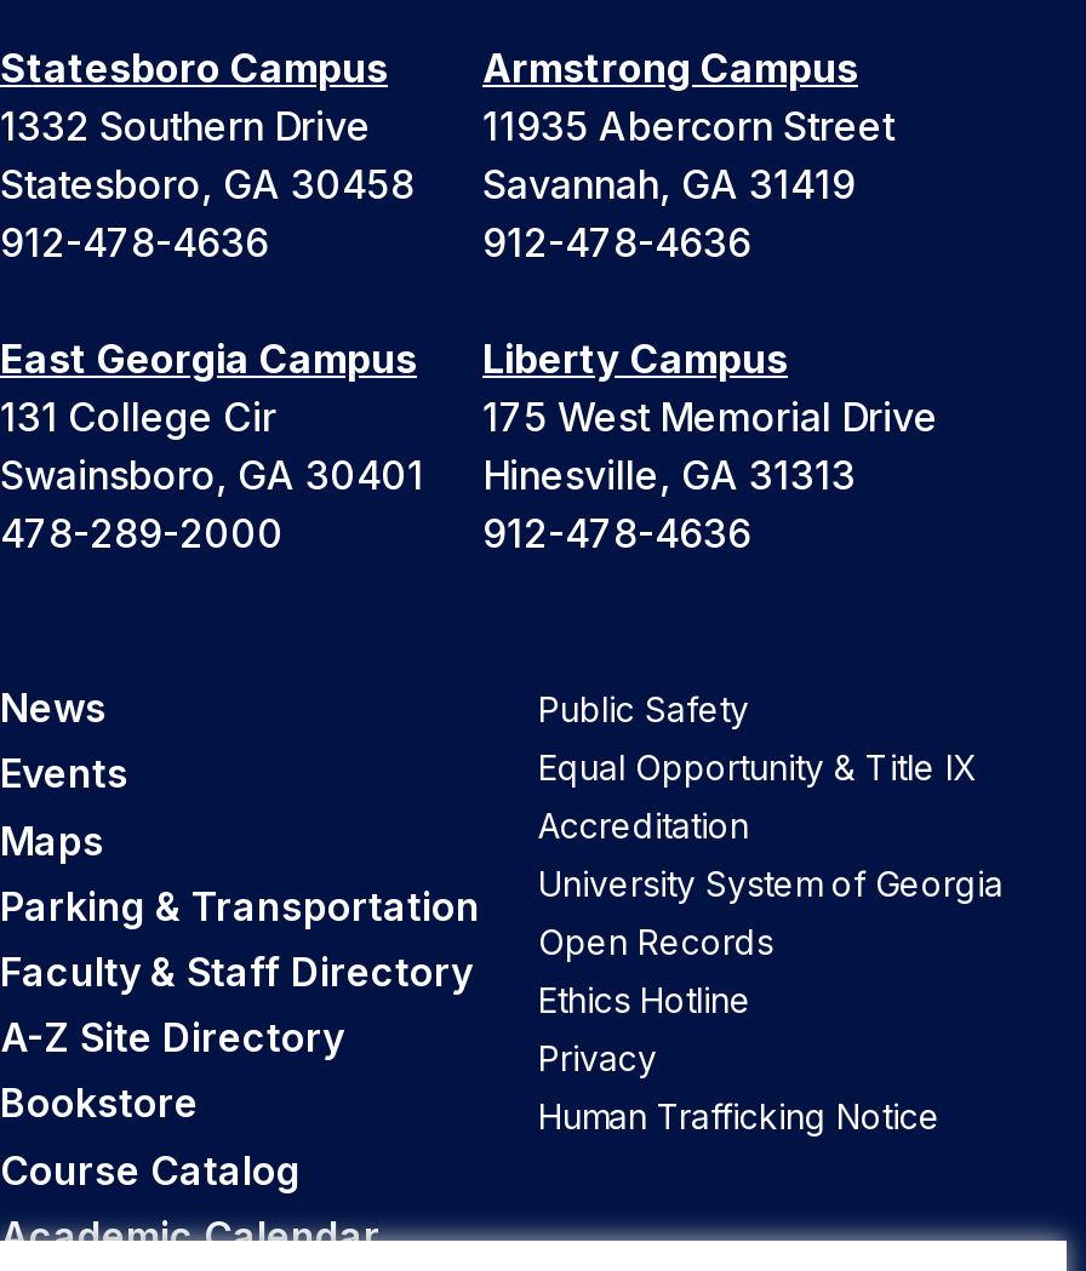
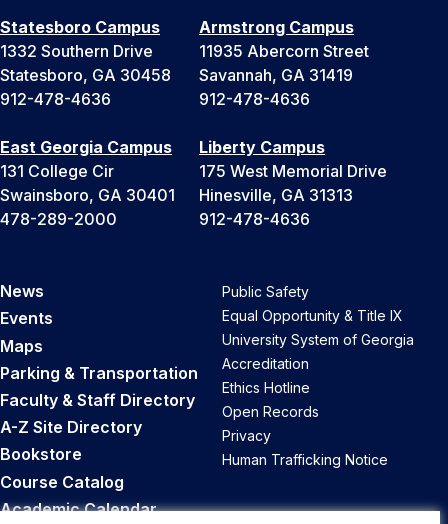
moved [538,805,749,846] -> [222,355,309,372]: Accreditation
moved [538,863,1004,905] -> [222,331,414,348]: University System of Georgia
moved [538,922,773,963] -> [222,403,319,420]: Open Records
moved [538,980,751,1021] -> [222,379,310,396]: Ethics Hotline

